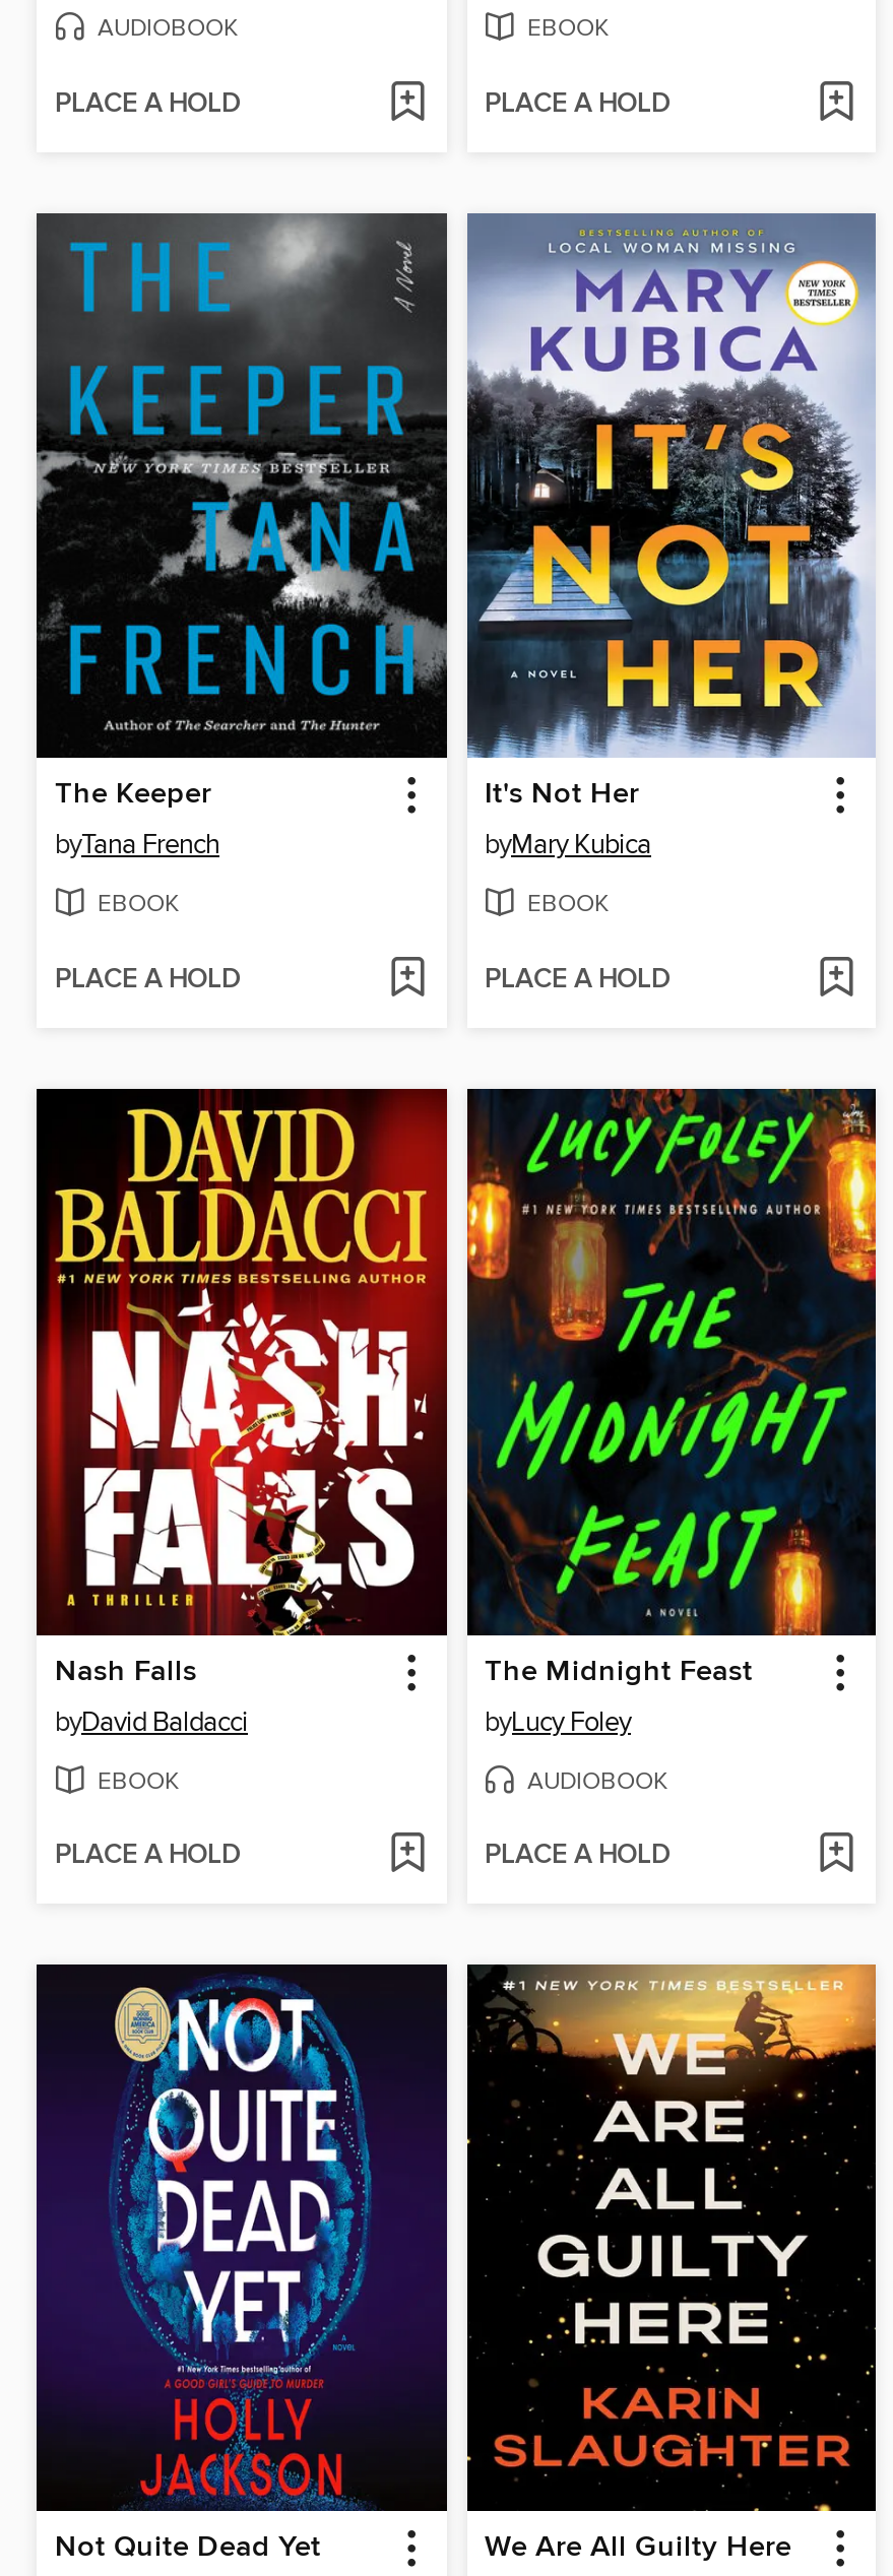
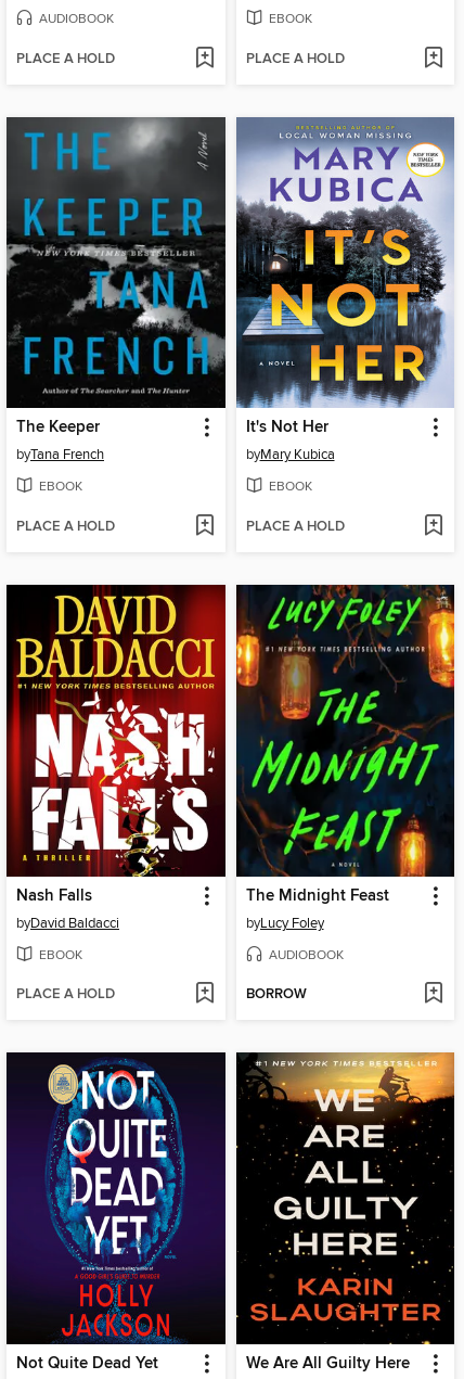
[485,1839,669,1873] PLACE A HOLD -> [246,985,306,1004] BORROW

